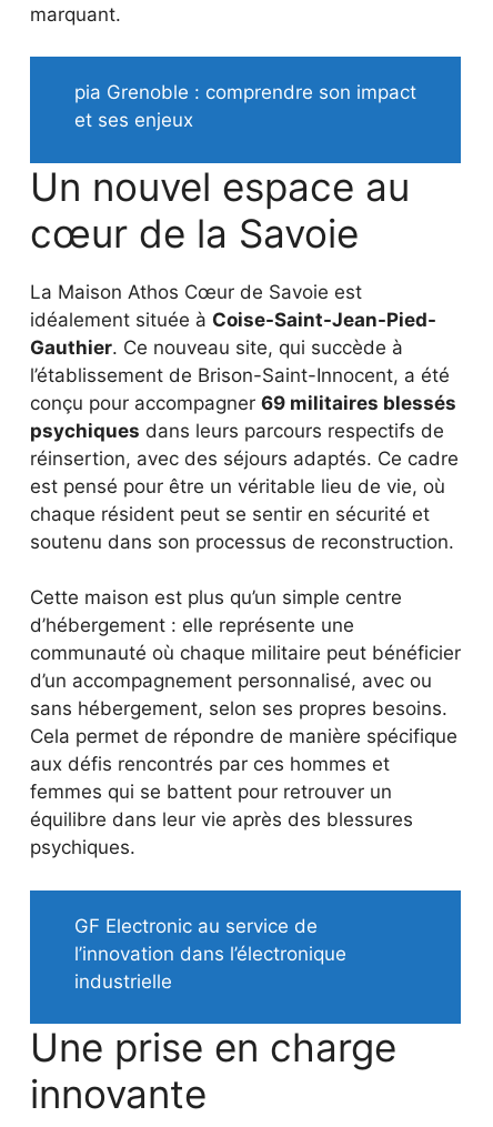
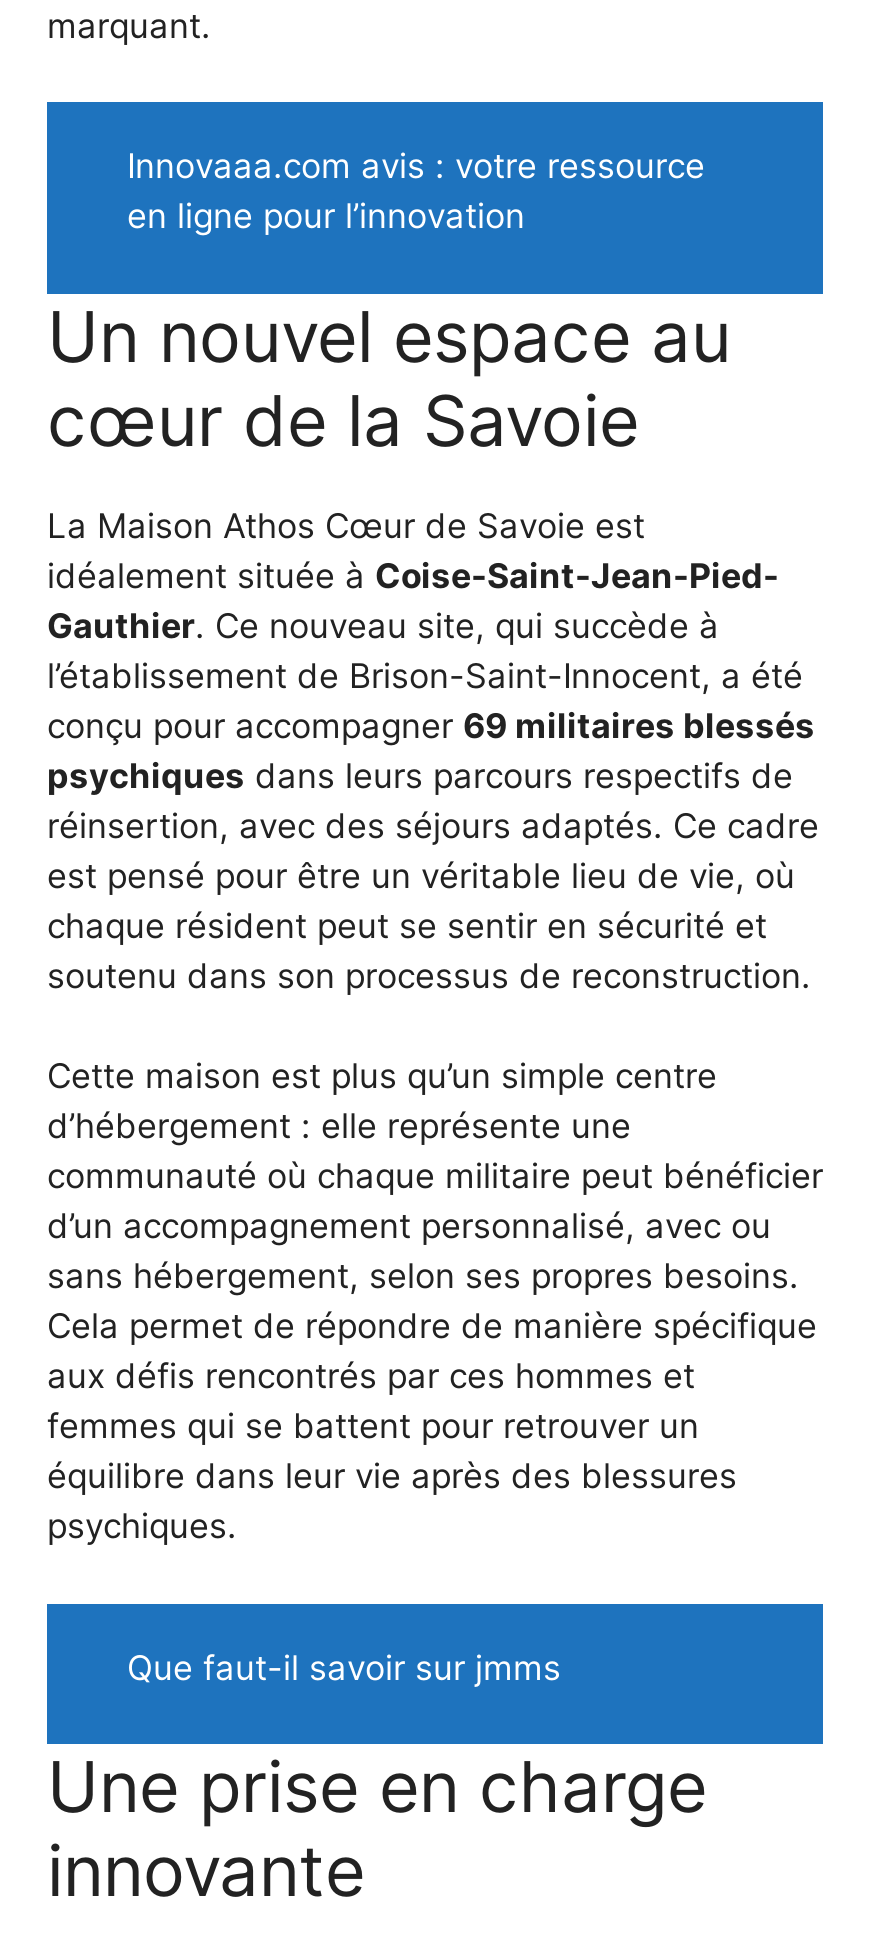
[74,81,416,131] pia Grenoble : comprendre son impact | et ses enjeux -> [127,147,705,237] Innovaaa.com avis : votre ressource | en ligne pour l’innovation
[74,915,346,993] GF Electronic au service de | l’innovation dans l’électronique | industrielle -> [127,1648,561,1688] Que faut-il savoir sur jmms

